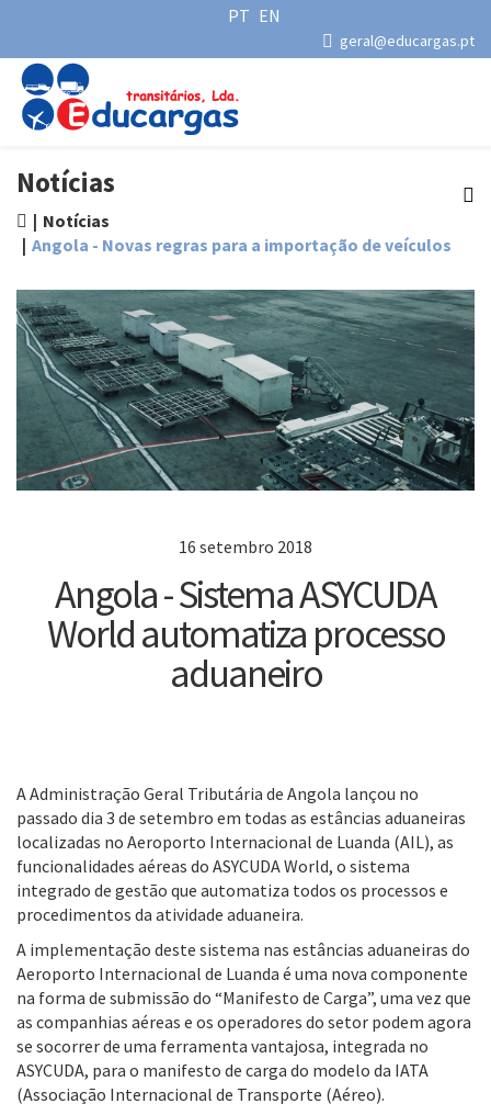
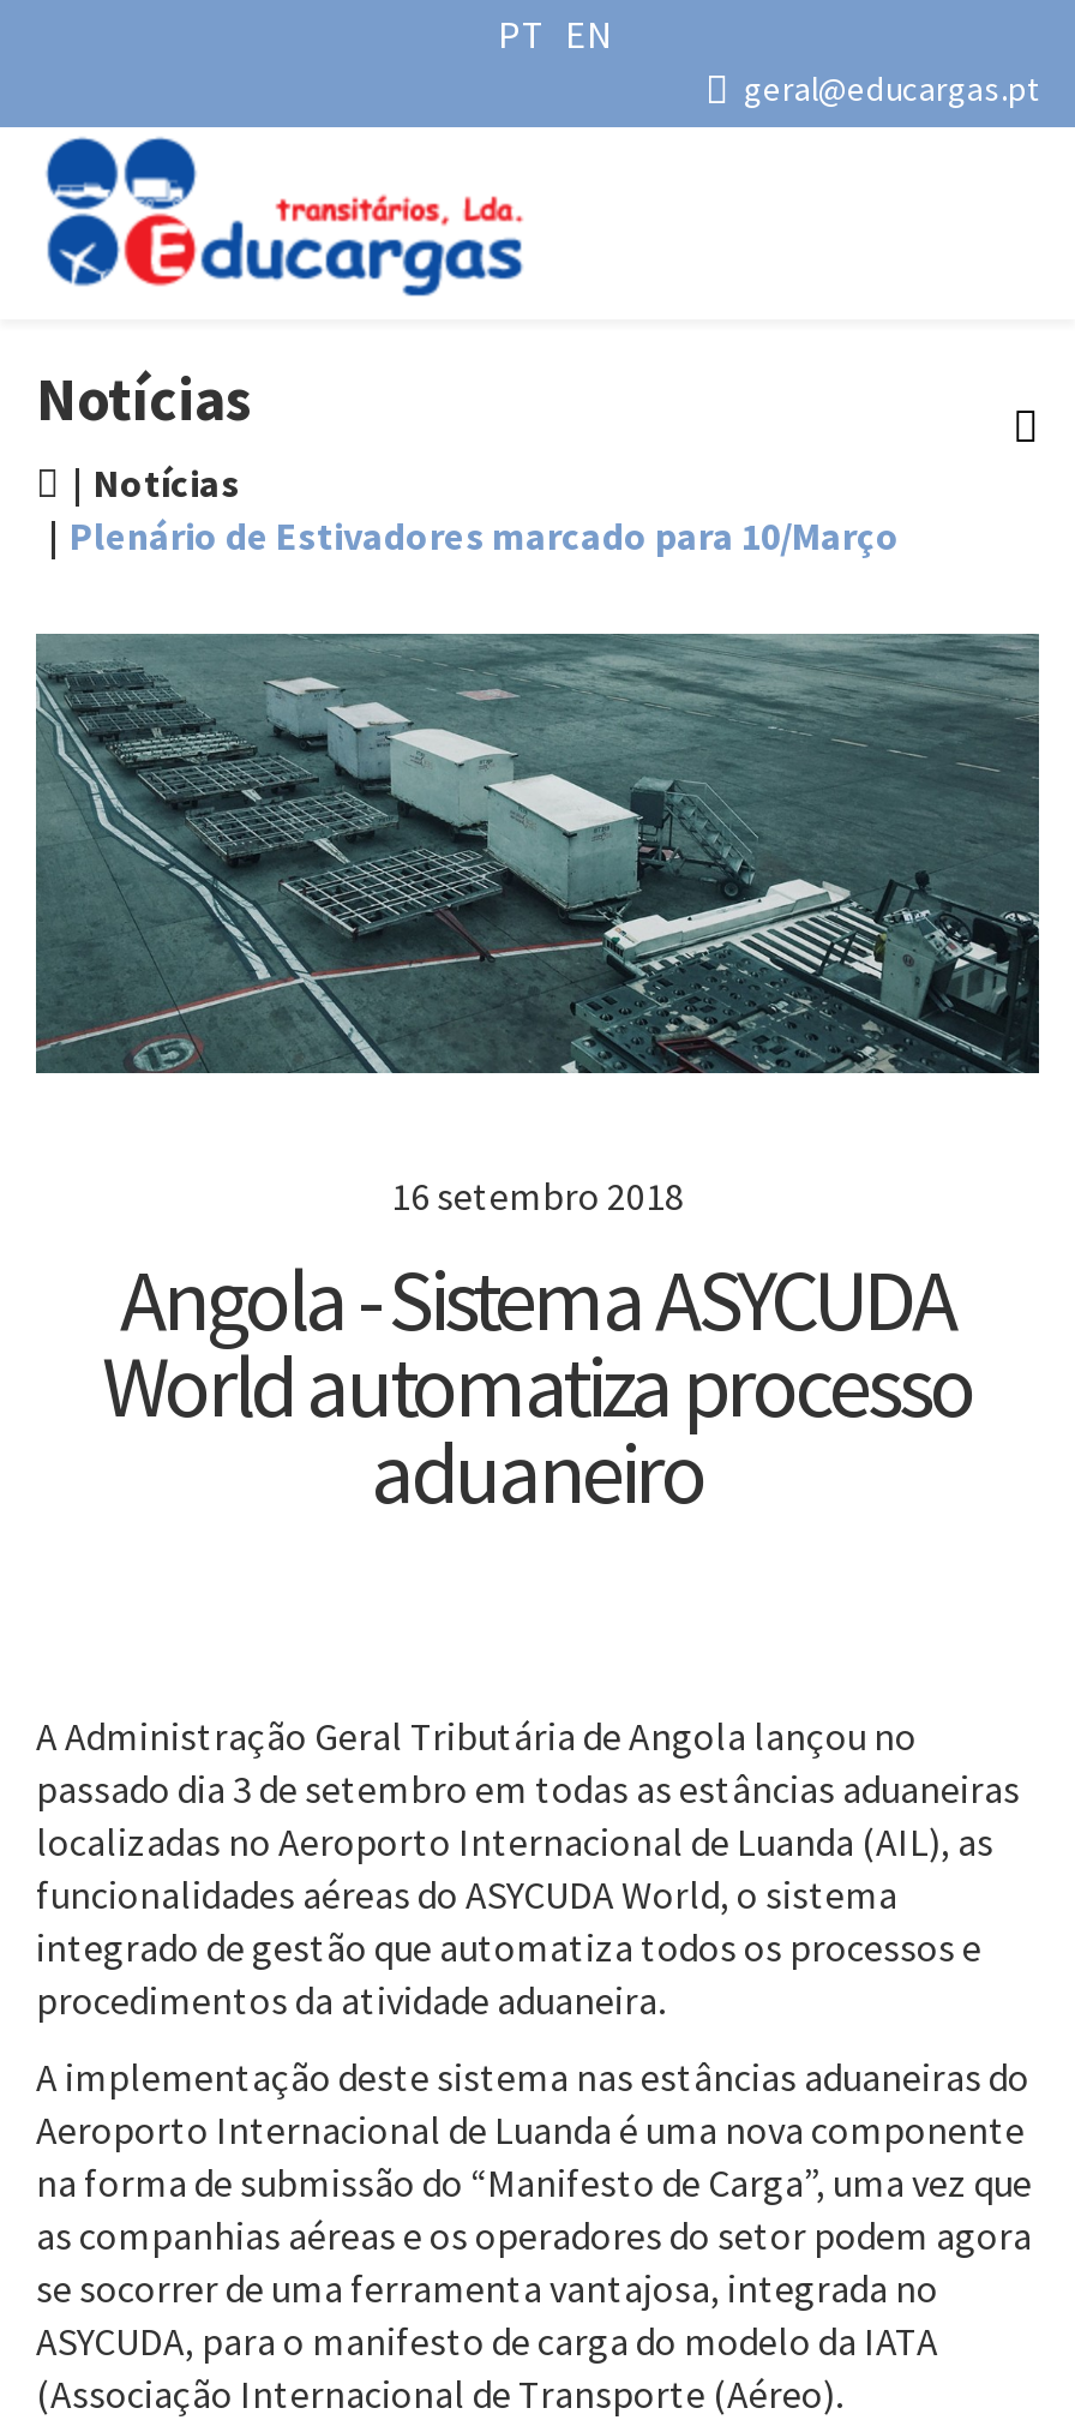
[32,234,452,256] Angola - Novas regras para a importação de veículos -> [70,511,900,559] Plenário de Estivadores marcado para 10/Março

